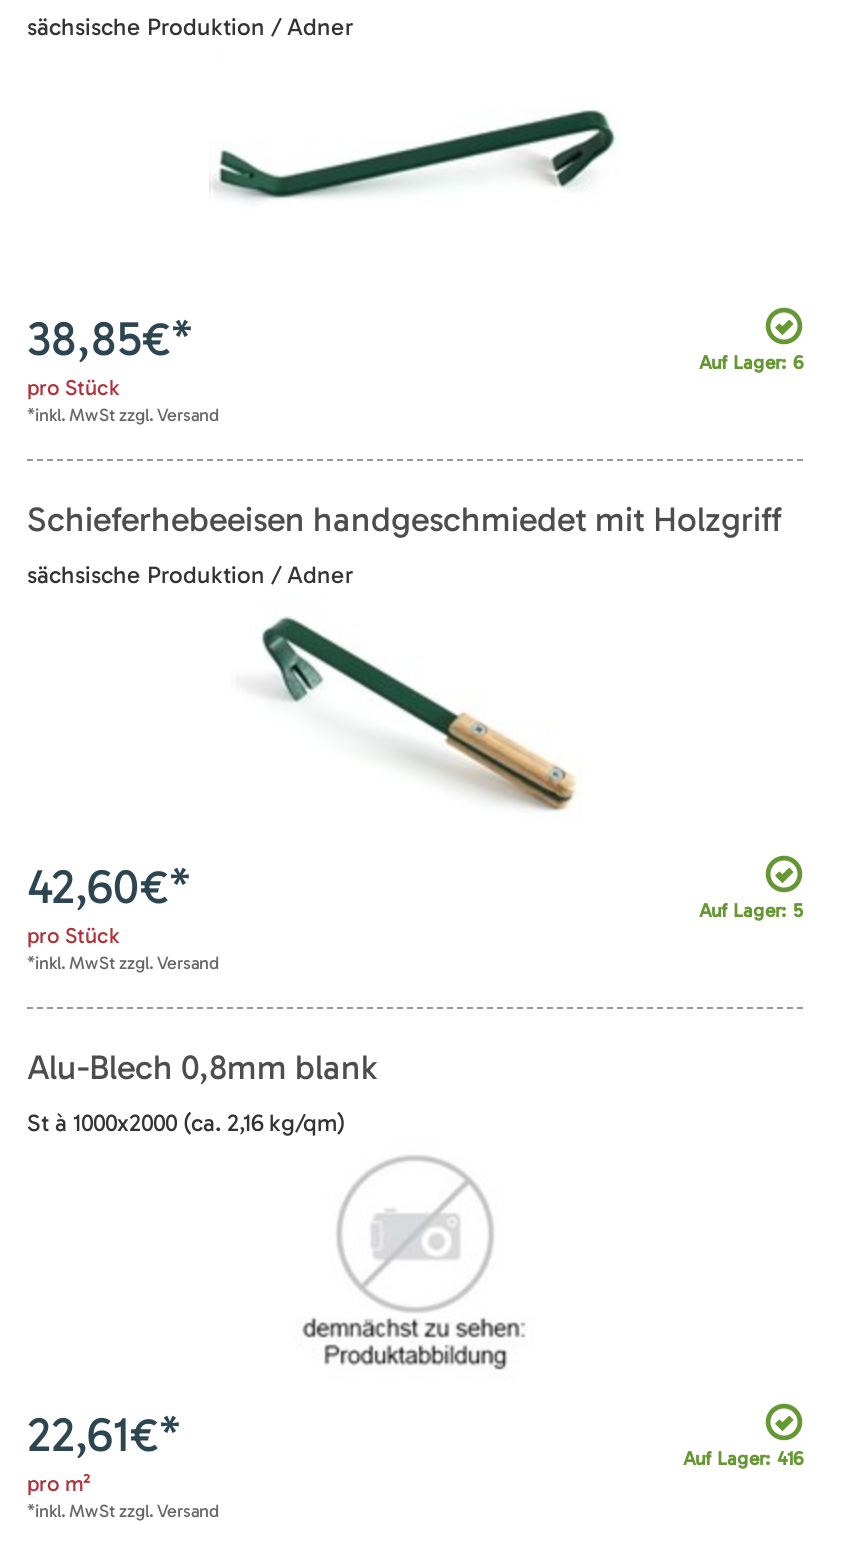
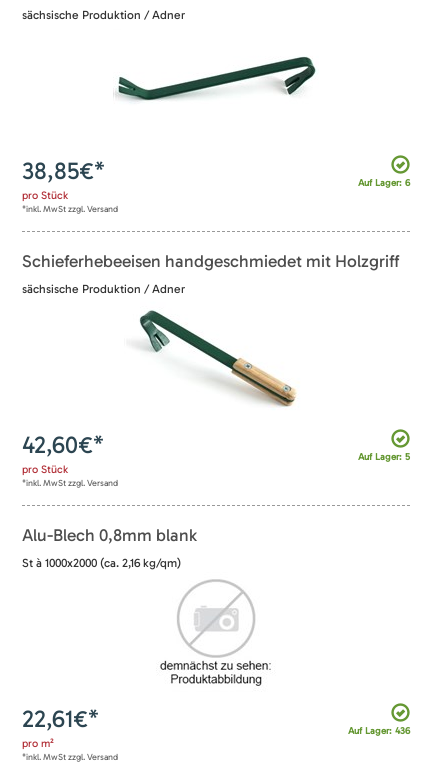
[683,1446,803,1468] Auf Lager: 416 -> [348,725,410,736] Auf Lager: 436

